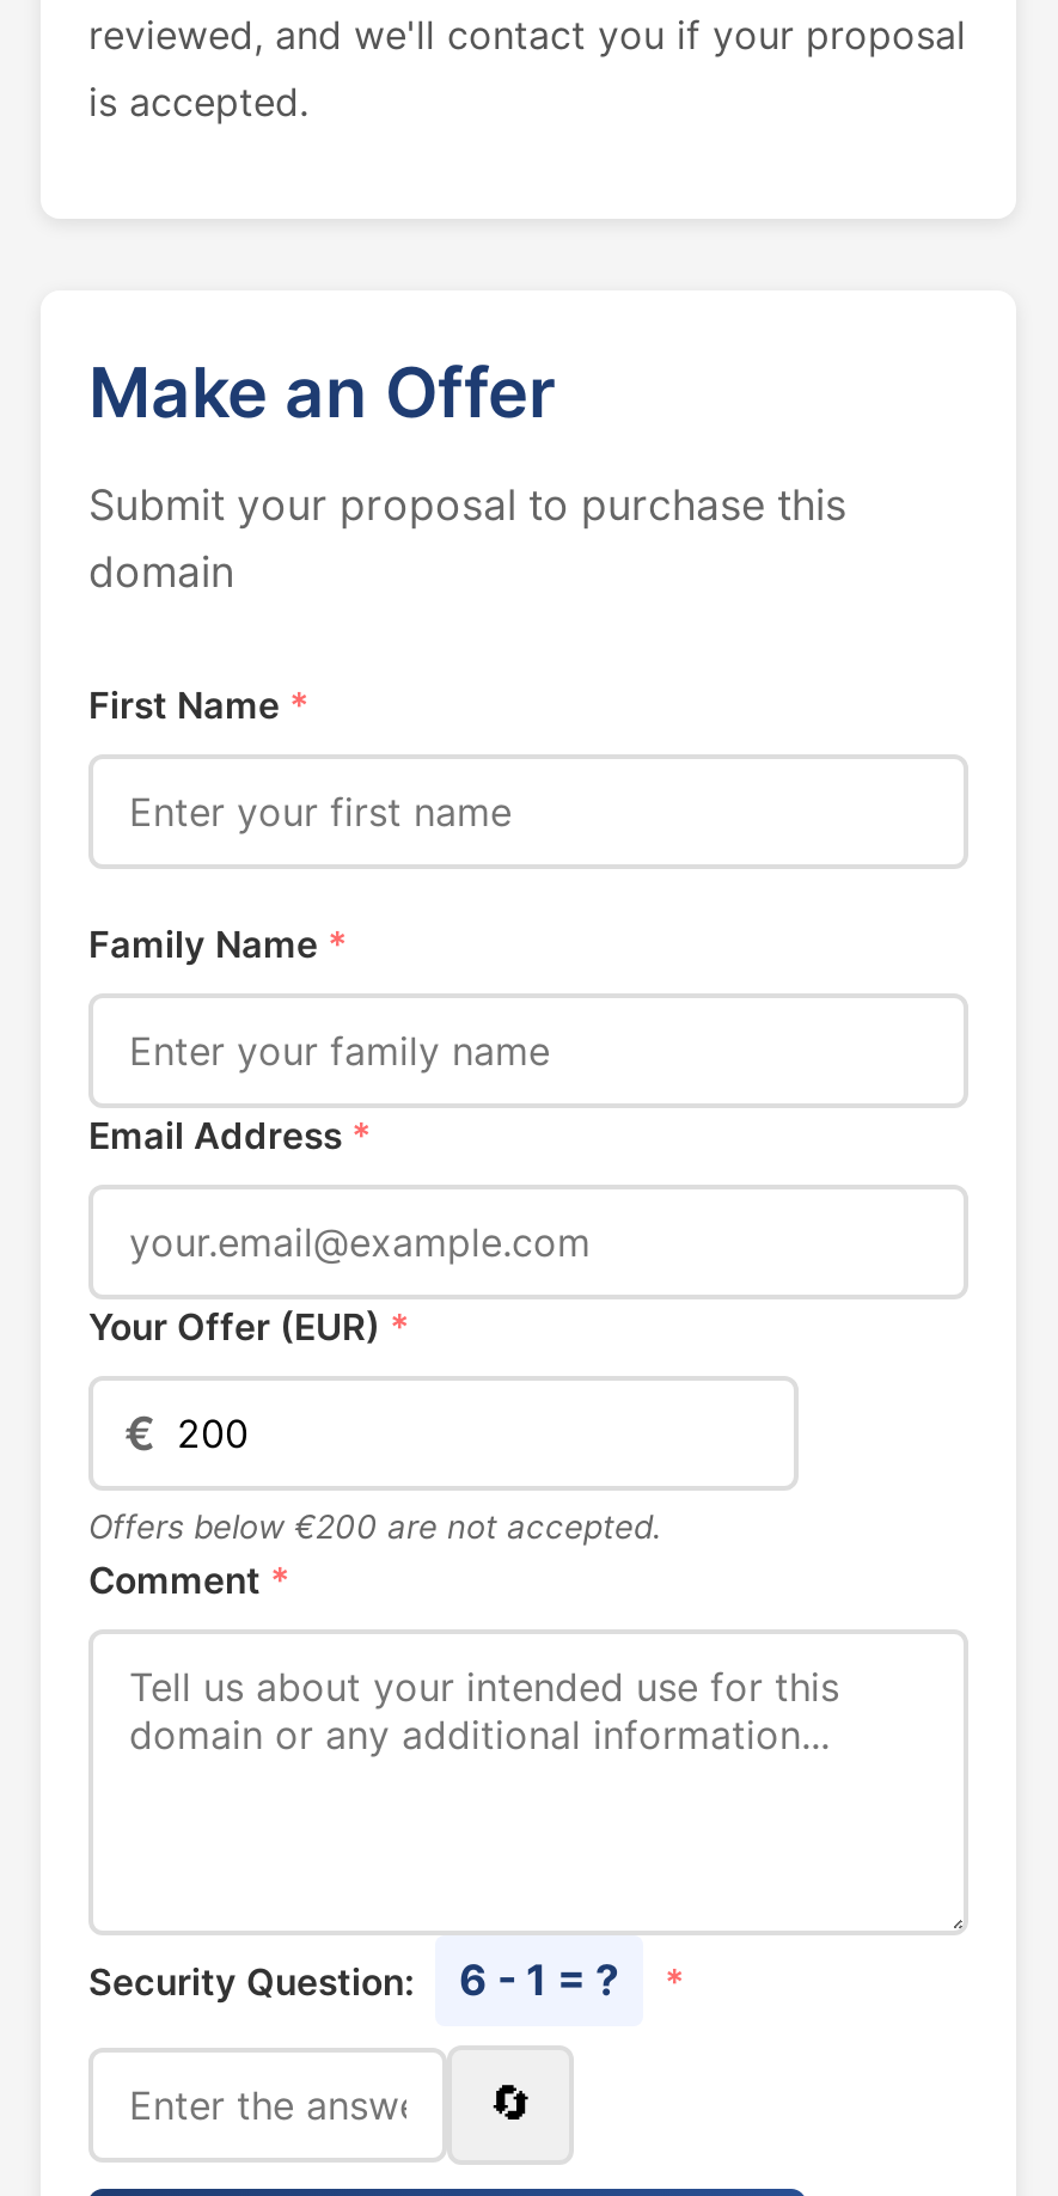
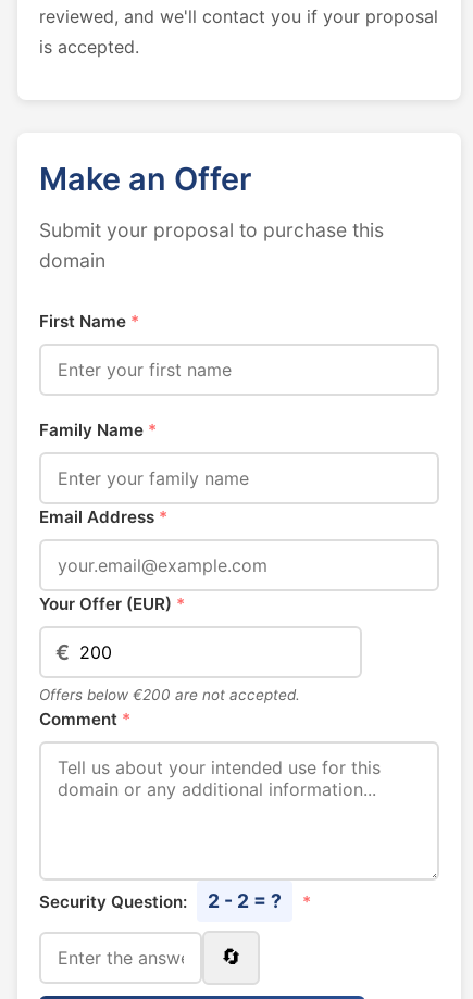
[459,1955,619,2005] 6 - 1 = ? -> [208,889,282,912] 2 - 2 = ?

